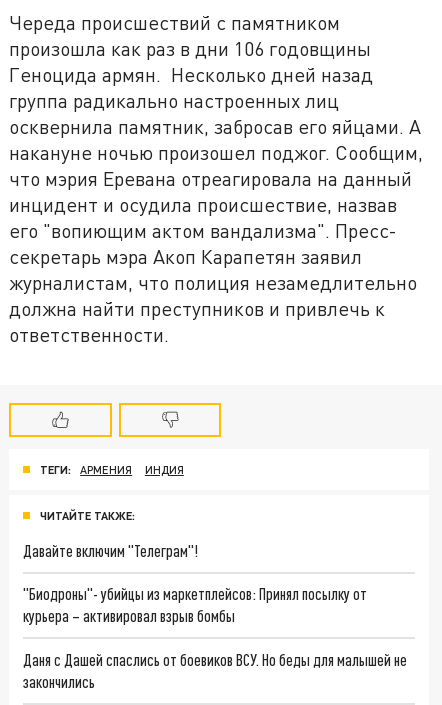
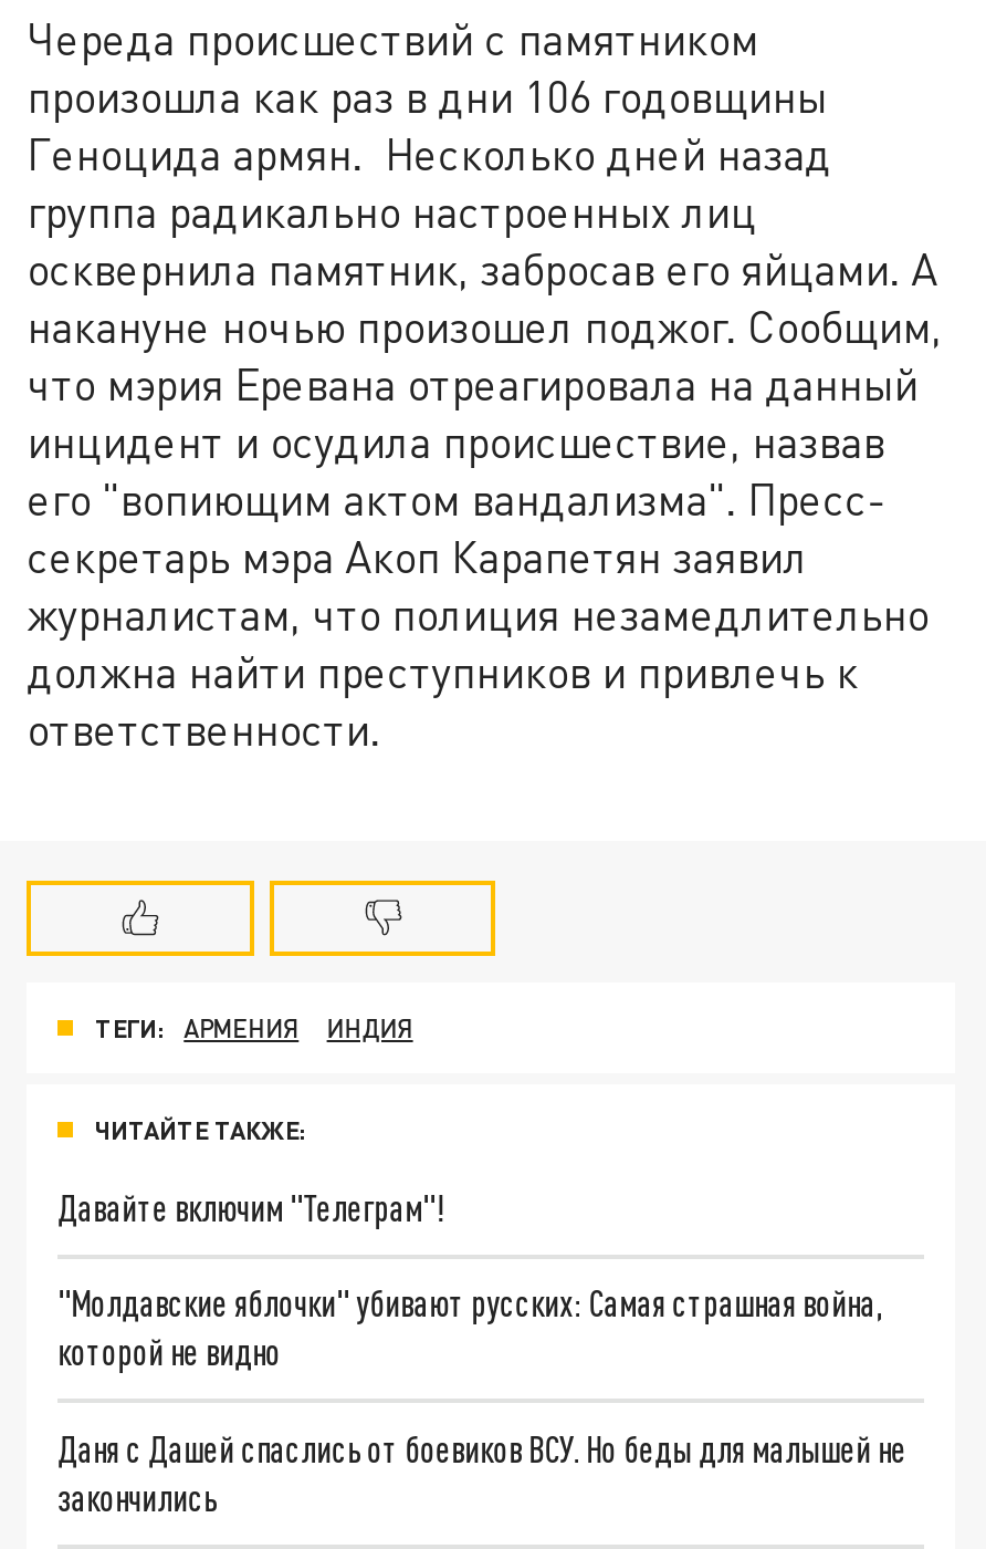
[23,584,367,625] "Биодроны"- убийцы из маркетплейсов: Принял посылку от | курьера – активировал взрыв бомбы -> [58,1282,882,1373] "Молдавские яблочки" убивают русских: Самая страшная война, | которой не видно

